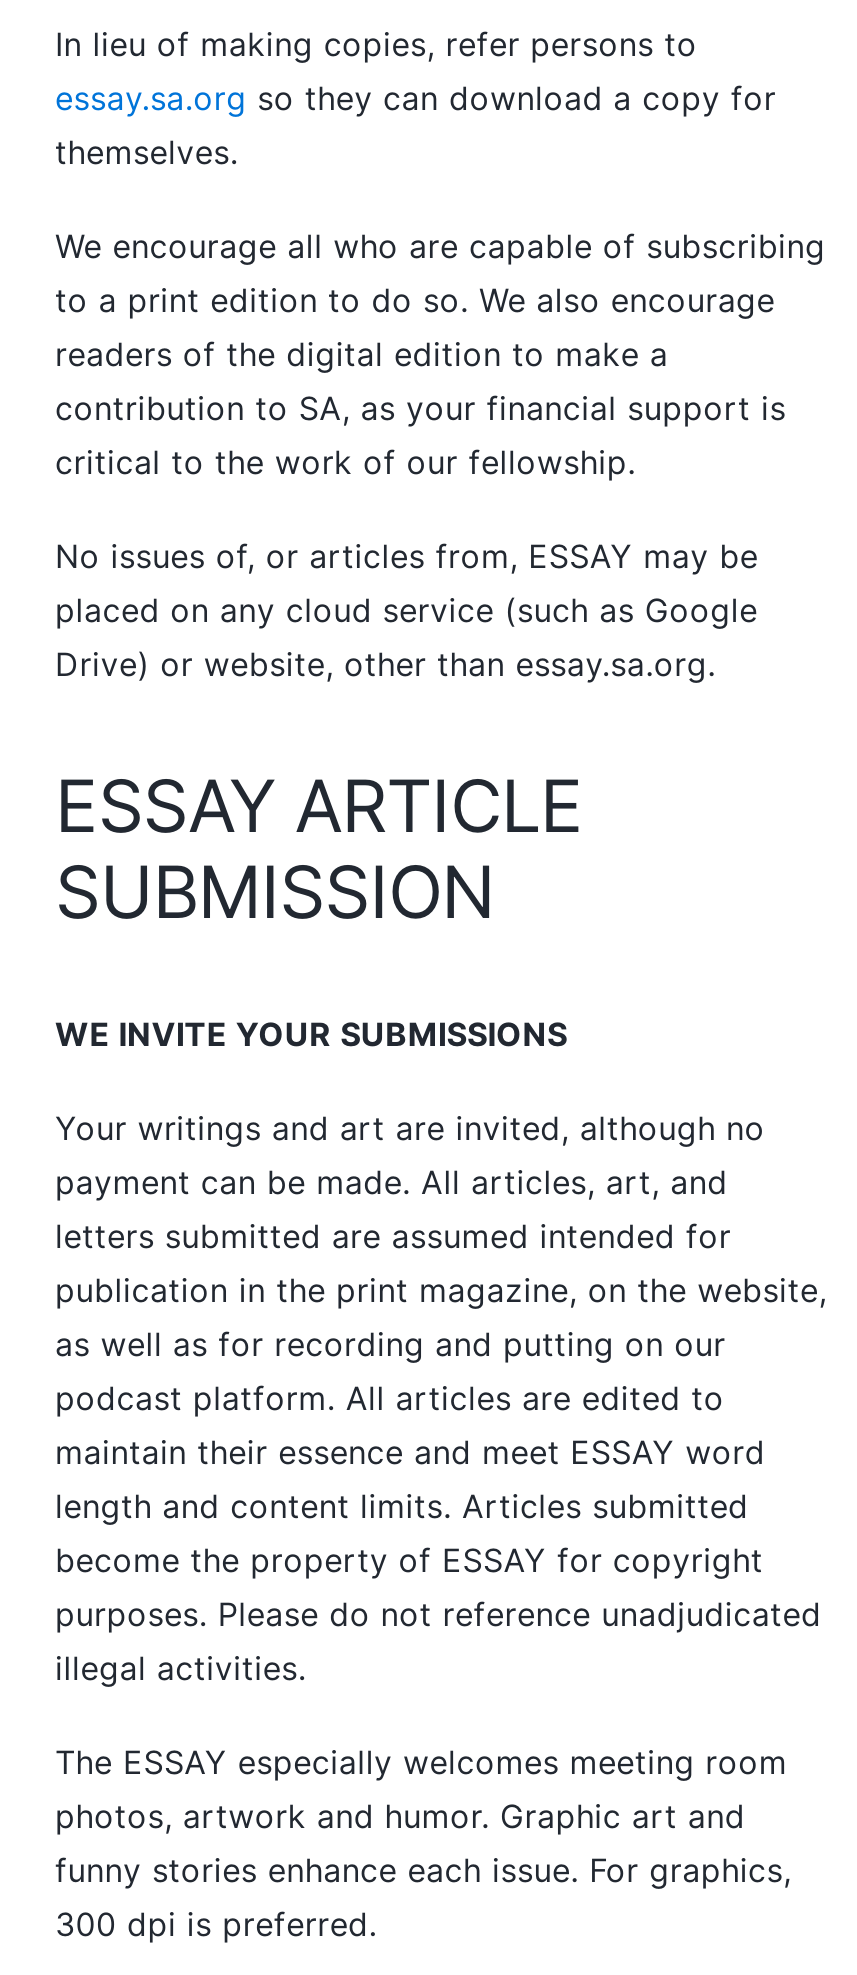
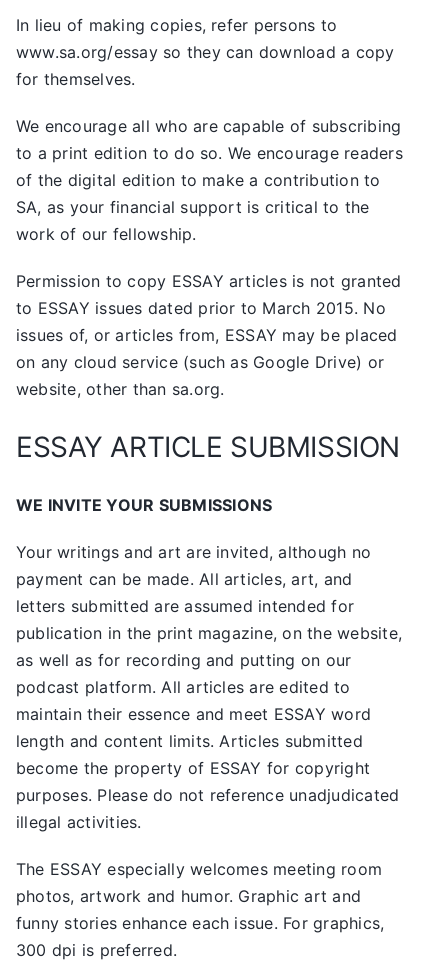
[55,78,776,172] essay.sa.org so they can download a copy for | themselves. -> [16,42,395,89] www.sa.org/essay so they can download a copy | for themselves.
[55,280,786,482] to a print edition to do so. We also encourage | readers of the digital edition to make a | contribution to SA, as your financial support is | critical to the work of our fellowship. -> [16,143,403,244] to a print edition to do so. We encourage readers | of the digital edition to make a contribution to | SA, as your financial support is critical to the | work of our fellowship.
[55,536,758,684] No issues of, or articles from, ESSAY may be | placed on any cloud service (such as Google | Drive) or website, other than essay.sa.org. -> [16,271,401,399] Permission to copy ESSAY articles is not granted | to ESSAY issues dated prior to March 2015. No | issues of, or articles from, ESSAY may be placed | on any cloud service (such as Google Drive) or | website, other than sa.org.

